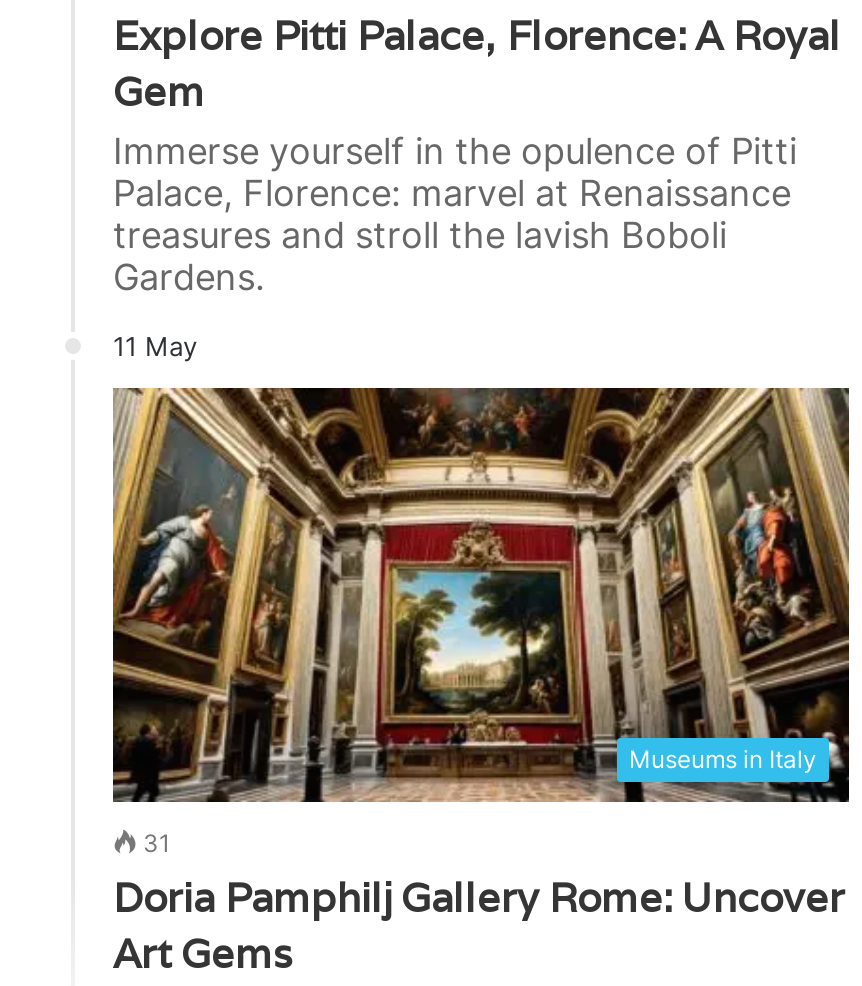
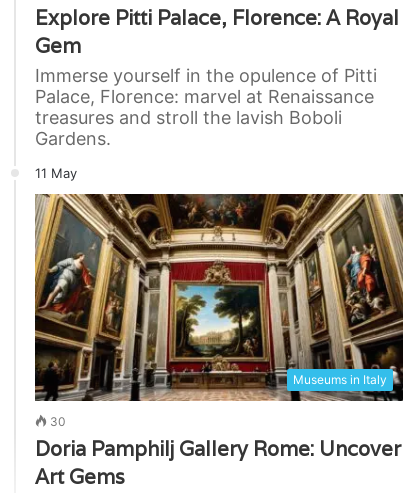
[137,828,171,858] 31 -> [47,414,66,429] 30

